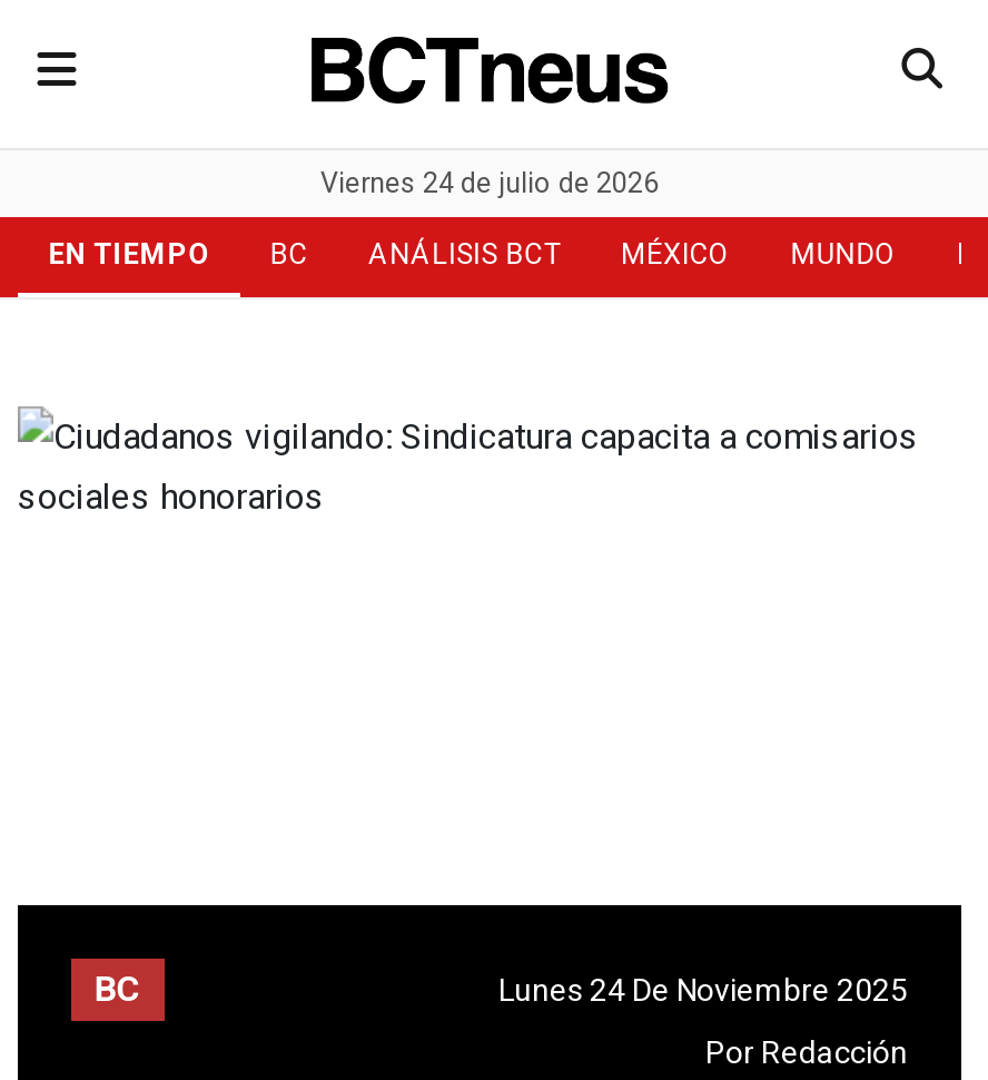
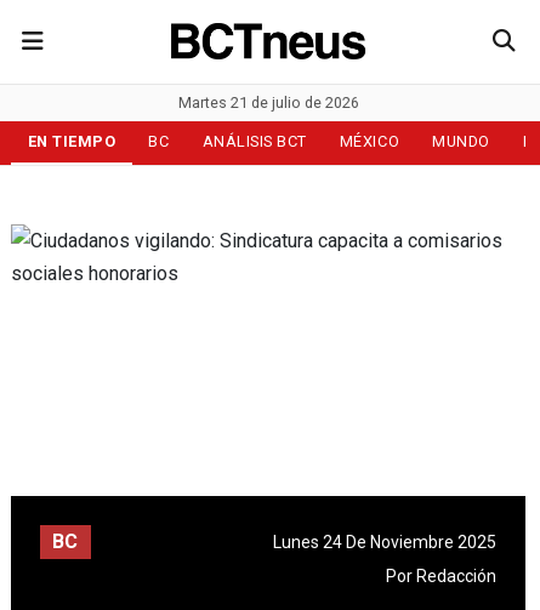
[320,166,659,199] Viernes 24 de julio de 2026 -> [178,93,359,112] Martes 21 de julio de 2026

